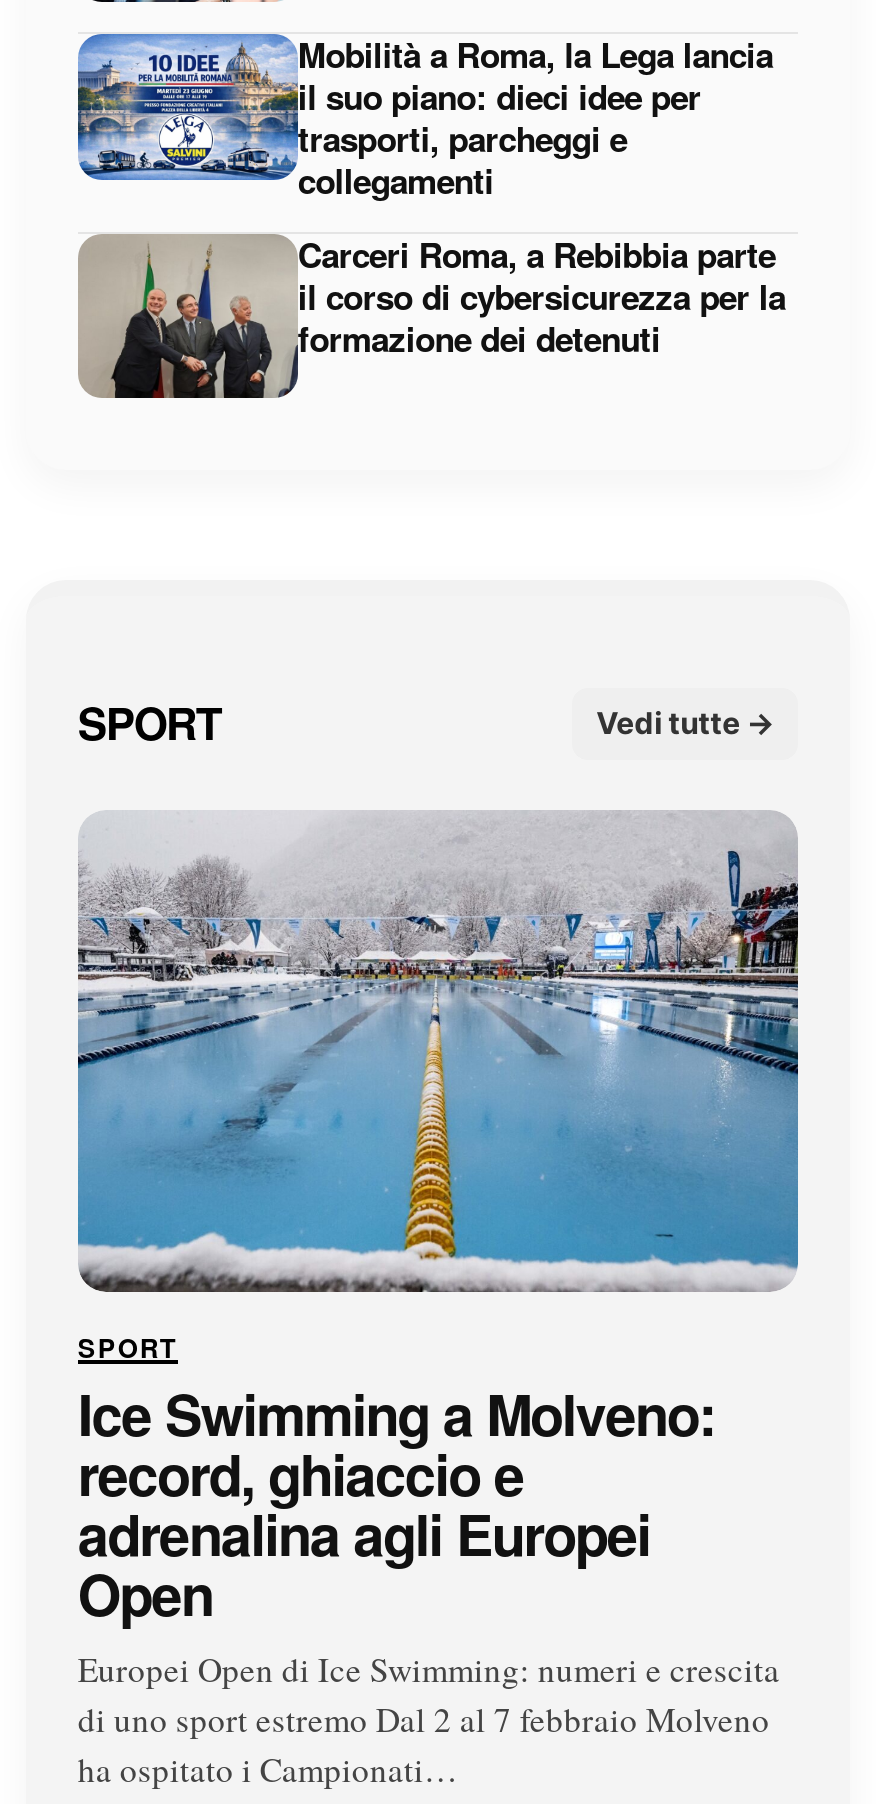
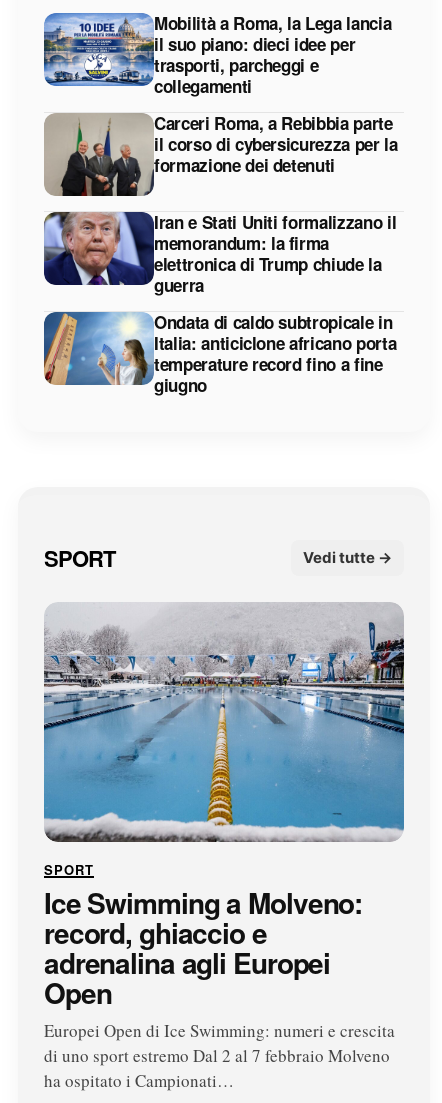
none -> [43,210,396,397] [image] | Iran e Stati Uniti formalizzano il | memorandum: la firma | elettronica di Trump chiude la | guerra | Ondata di caldo subtropicale in | Italia: anticiclone africano porta | temperature record fino a fine | giugno
none -> [43,311,139,386] [image]

